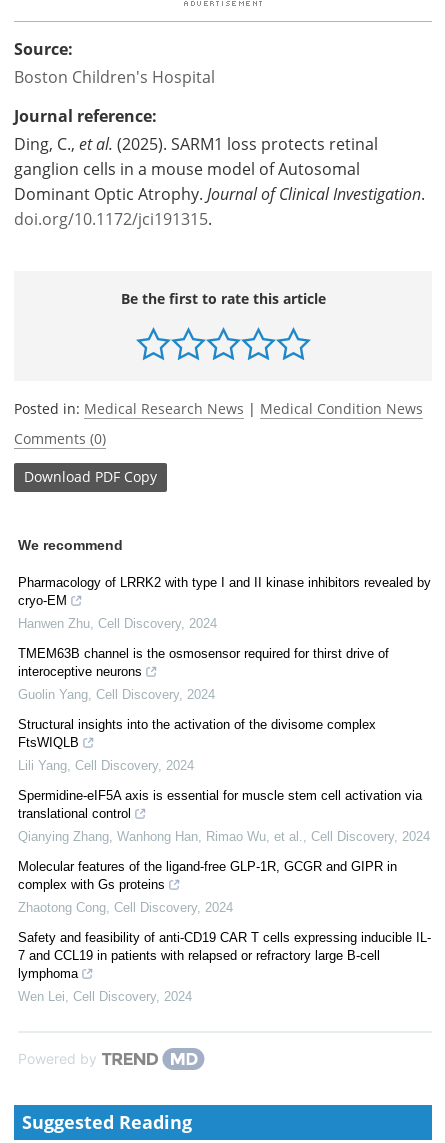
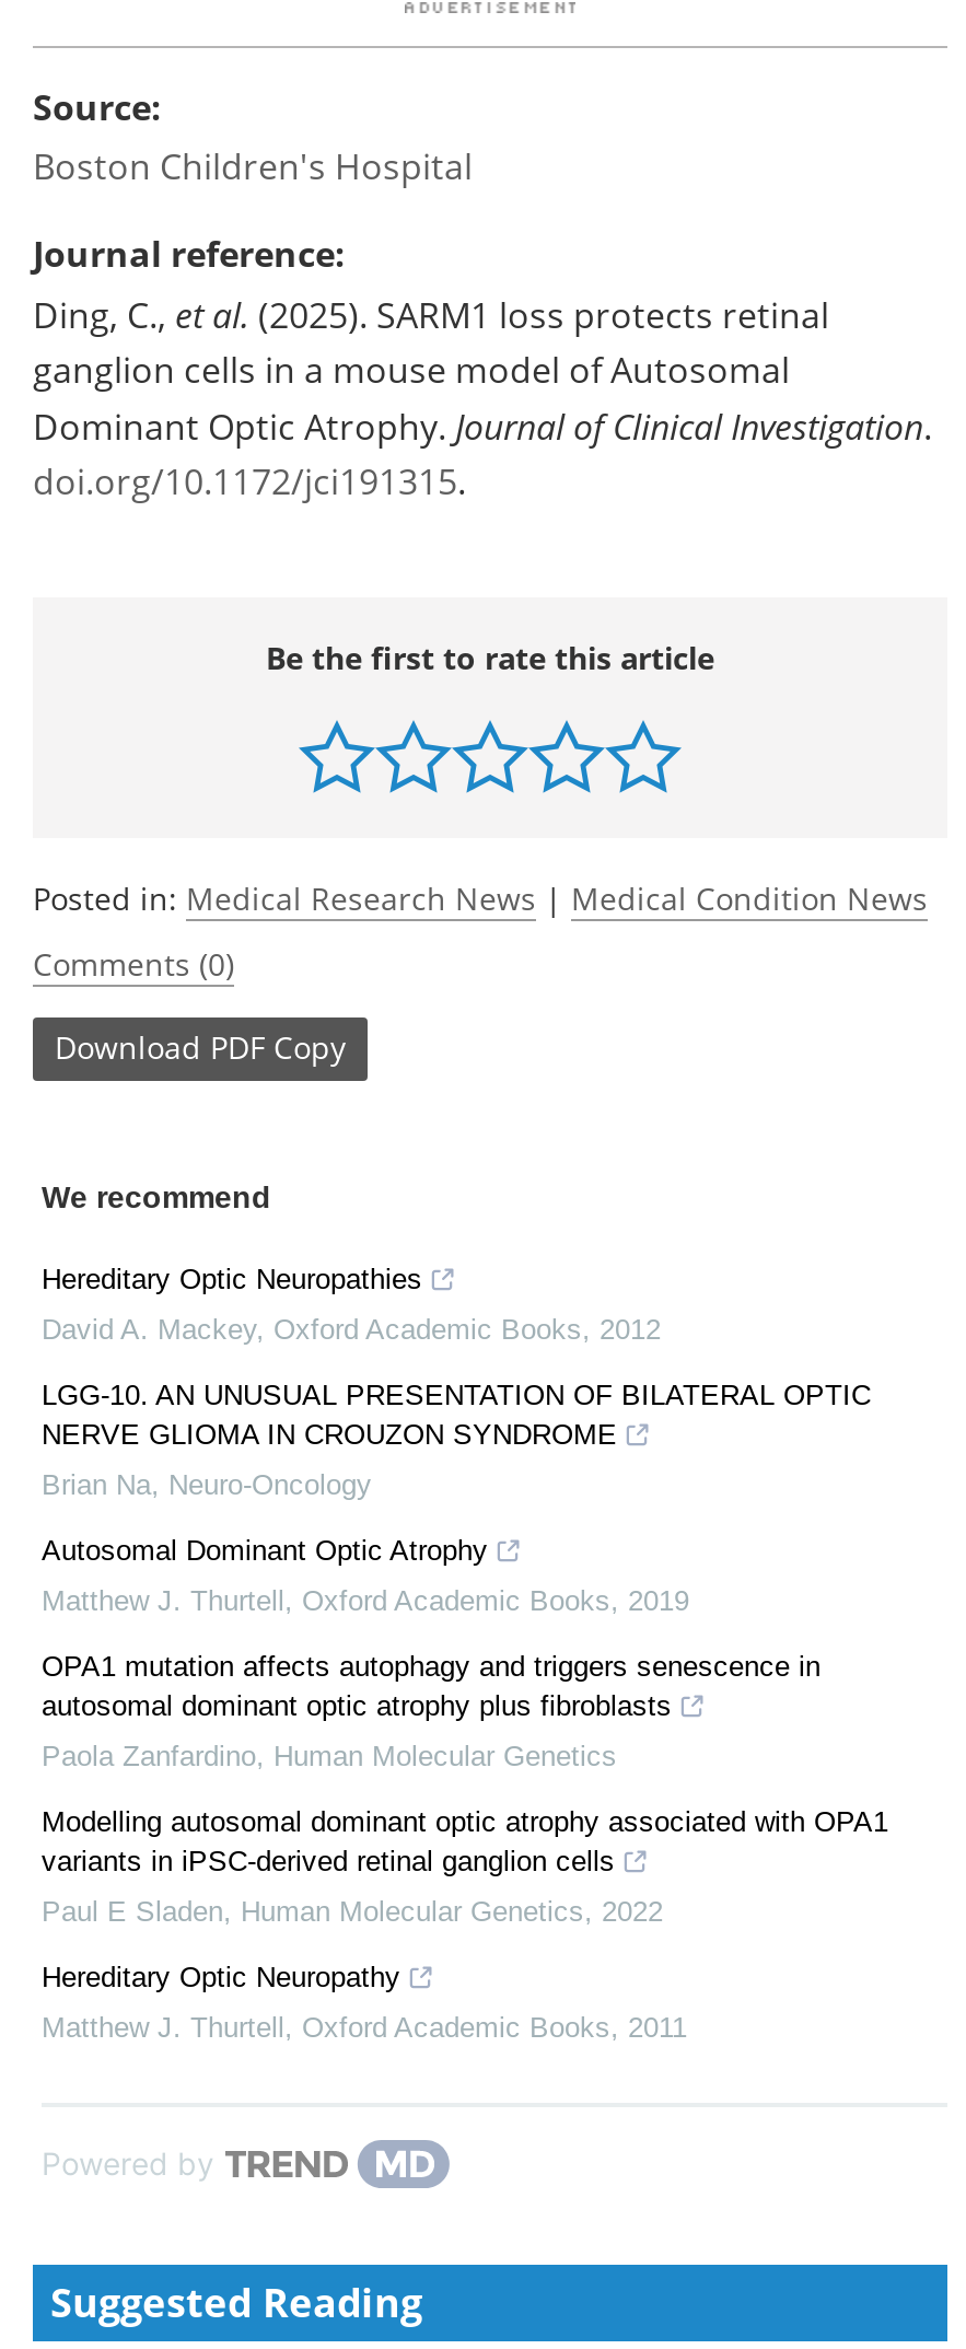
[18,575,431,608] Pharmacology of LRRK2 with type I and II kinase inhibitors revealed by | cryo-EM -> [42,1262,422,1295] Hereditary Optic Neuropathies
[18,616,217,631] Hanwen Zhu, Cell Discovery, 2024 -> [42,1313,661,1346] David A. Mackey, Oxford Academic Books, 2012
[18,646,389,679] TMEM63B channel is the osmosensor required for thirst drive of | interoceptive neurons -> [42,1378,871,1451] LGG-10. AN UNUSUAL PRESENTATION OF BILATERAL OPTIC | NERVE GLIOMA IN CROUZON SYNDROME
[18,687,215,702] Guolin Yang, Cell Discovery, 2024 -> [42,1468,372,1501] Brian Na, Neuro-Oncology
[18,717,376,750] Structural insights into the activation of the divisome complex | FtsWIQLB -> [42,1534,488,1567] Autosomal Dominant Optic Atrophy
[18,758,194,773] Lili Yang, Cell Discovery, 2024 -> [42,1584,689,1617] Matthew J. Thurtell, Oxford Academic Books, 2019
[18,788,422,821] Spermidine-eIF5A axis is essential for muscle stem cell activation via | translational control -> [42,1650,820,1722] OPA1 mutation affects autophagy and triggers senescence in | autosomal dominant optic atrophy plus fibroblasts
[18,829,430,844] Qianying Zhang, Wanhong Han, Rimao Wu, et al., Cell Discovery, 2024 -> [42,1739,617,1772] Paola Zanfardino, Human Molecular Genetics
[18,859,397,892] Molecular features of the ligand-free GLP-1R, GCGR and GIPR in | complex with Gs proteins -> [42,1805,888,1877] Modelling autosomal dominant optic atrophy associated with OPA1 | variants in iPSC-derived retinal ganglion cells
[18,900,233,915] Zhaotong Cong, Cell Discovery, 2024 -> [42,1895,663,1928] Paul E Sladen, Human Molecular Genetics, 2022
[18,930,431,981] Safety and feasibility of anti-CD19 CAR T cells expressing inducible IL- | 7 and CCL19 in patients with relapsed or refractory large B-cell | lymphoma -> [42,1960,400,1993] Hereditary Optic Neuropathy
[18,989,192,1004] Wen Lei, Cell Discovery, 2024 -> [42,2011,687,2044] Matthew J. Thurtell, Oxford Academic Books, 2011

